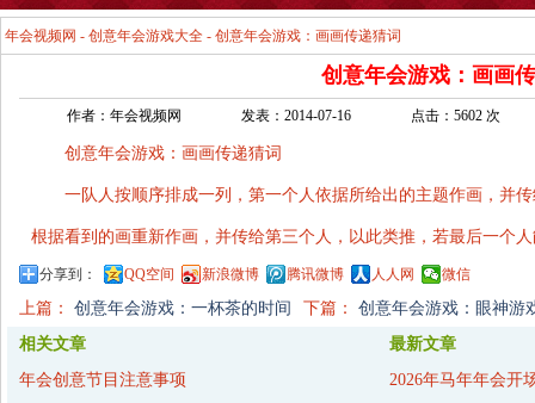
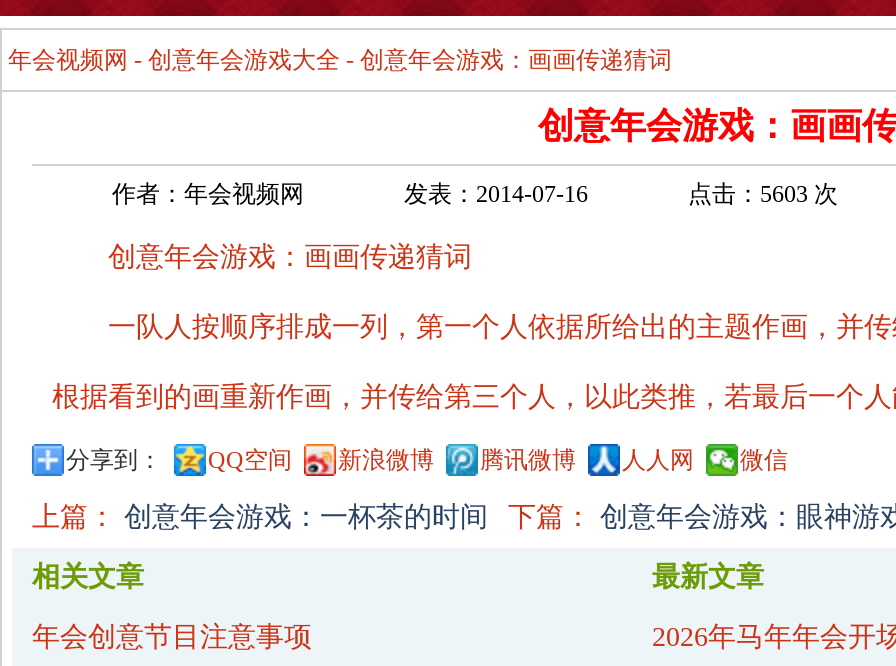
[411,107,500,124] 点击：5602 次 -> [688,180,838,208] 点击：5603 次

